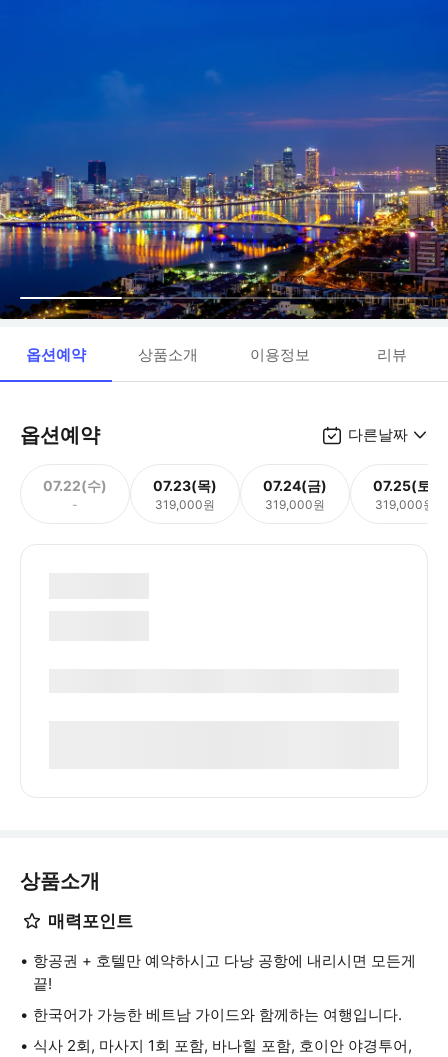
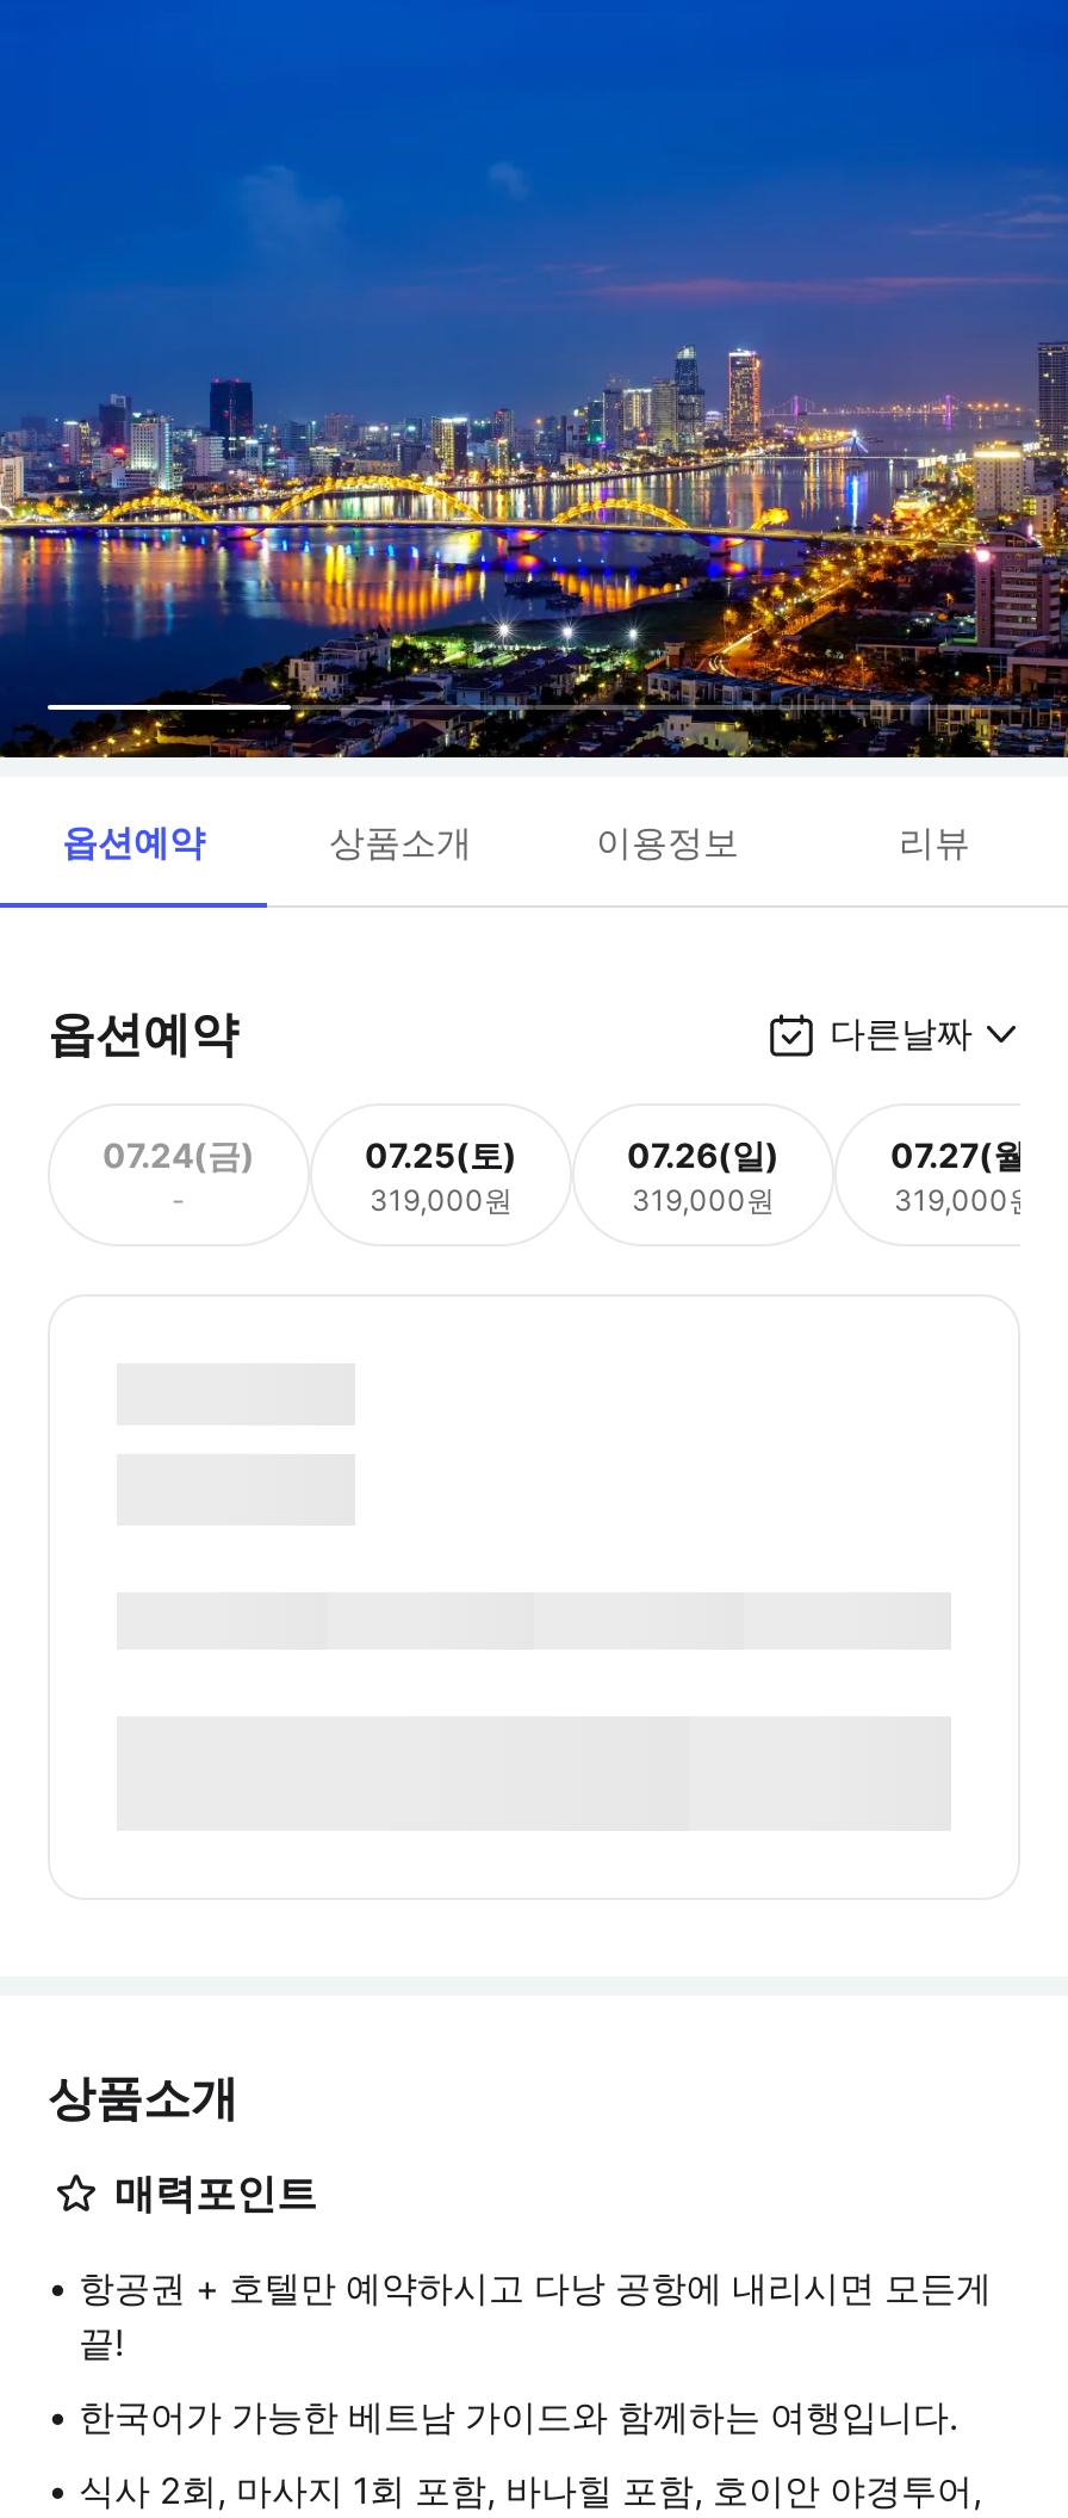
[43,476,107,493] 07.22(수) -> [103,1133,255,1174] 07.24(금)
[153,476,217,493] 07.23(목) -> [365,1133,517,1174] 07.25(토)
[263,476,327,493] 07.24(금) -> [627,1133,780,1174] 07.26(일)
[373,476,437,493] 07.25(토) -> [890,1133,1041,1174] 07.27(월)

